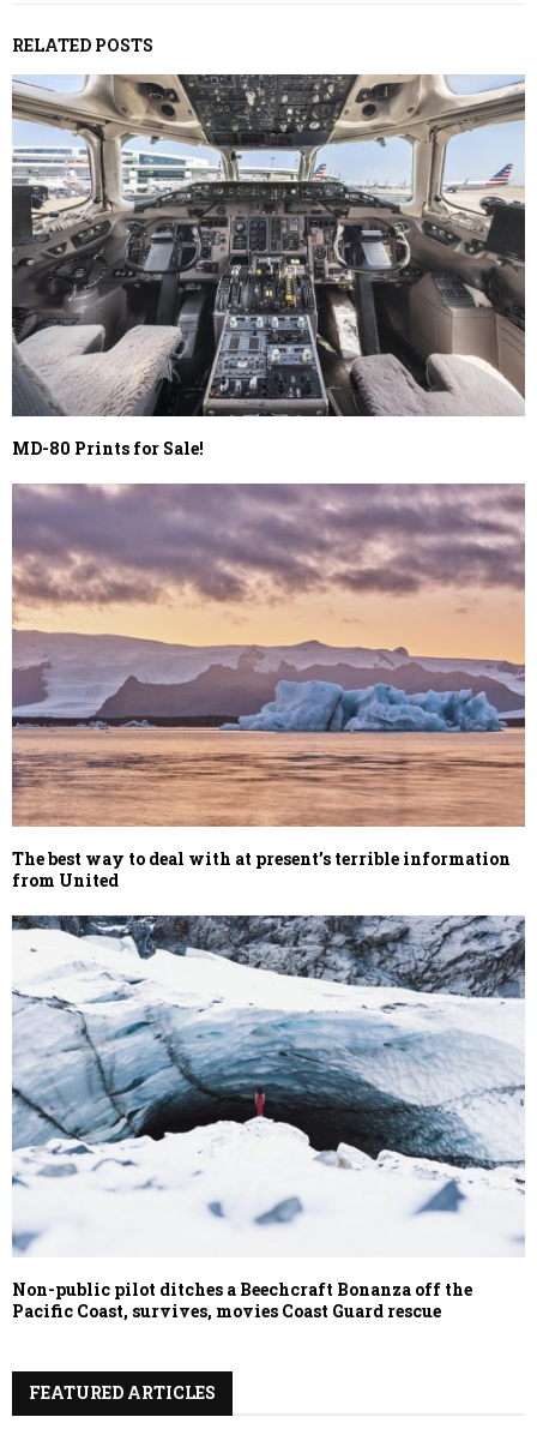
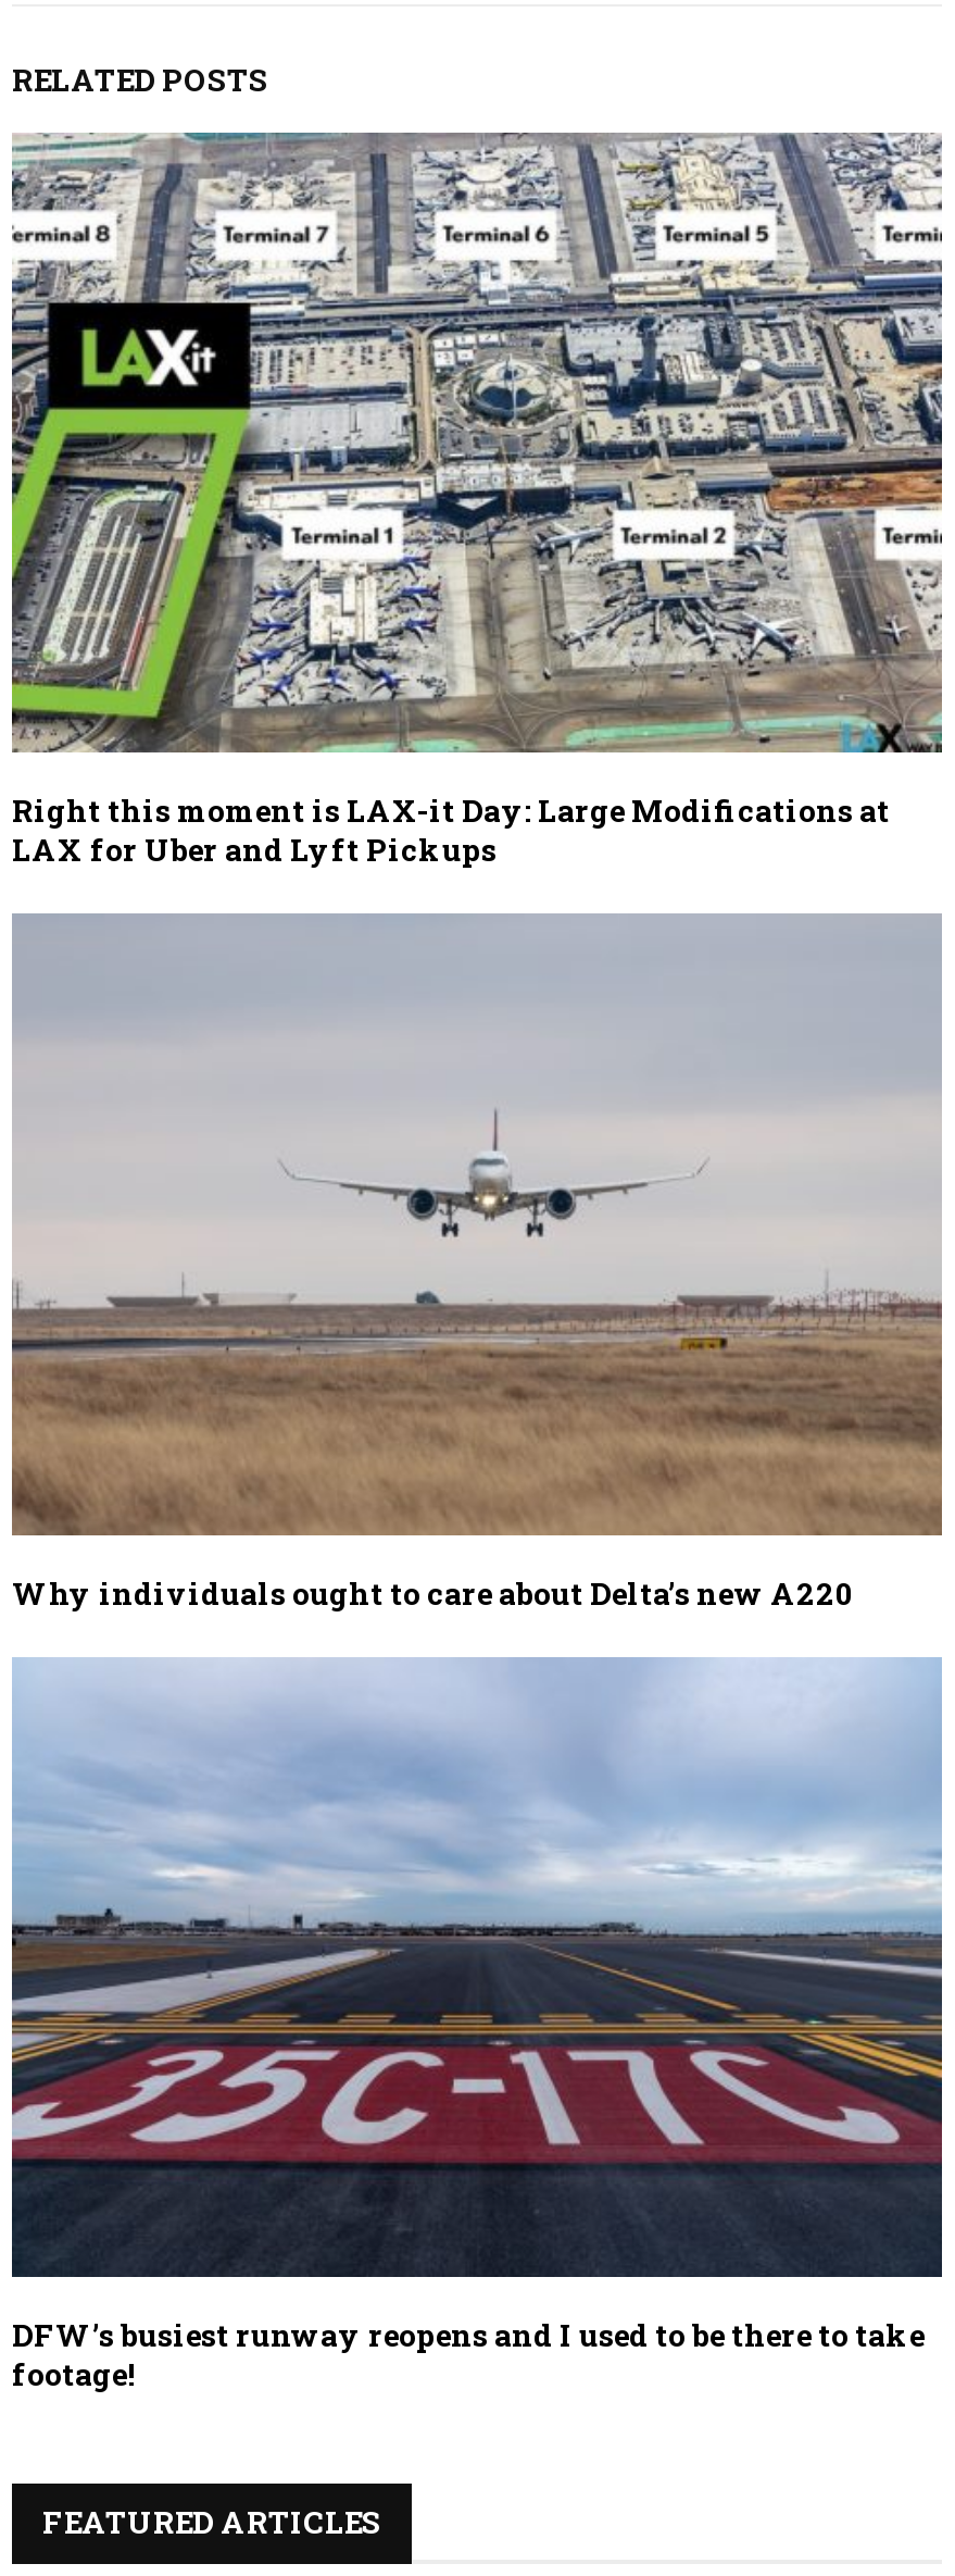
[11,73,526,460] [image] | MD-80 Prints for Sale! -> [10,130,944,871] [image] | Right this moment is LAX-it Day: Large Modifications at | LAX for Uber and Lyft Pickups
[11,482,526,891] [image] | The best way to deal with at present’s terrible information | from United -> [10,874,944,1613] [image] | Why individuals ought to care about Delta’s new A220
[11,914,526,1322] [image] | Non-public pilot ditches a Beechcraft Bonanza off the | Pacific Coast, survives, movies Coast Guard rescue -> [10,1657,944,2395] [image] | DFW’s busiest runway reopens and I used to be there to take | footage!

